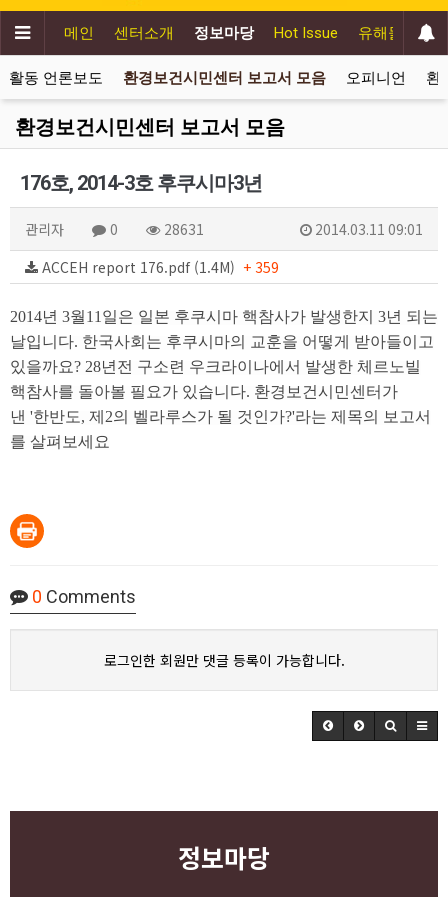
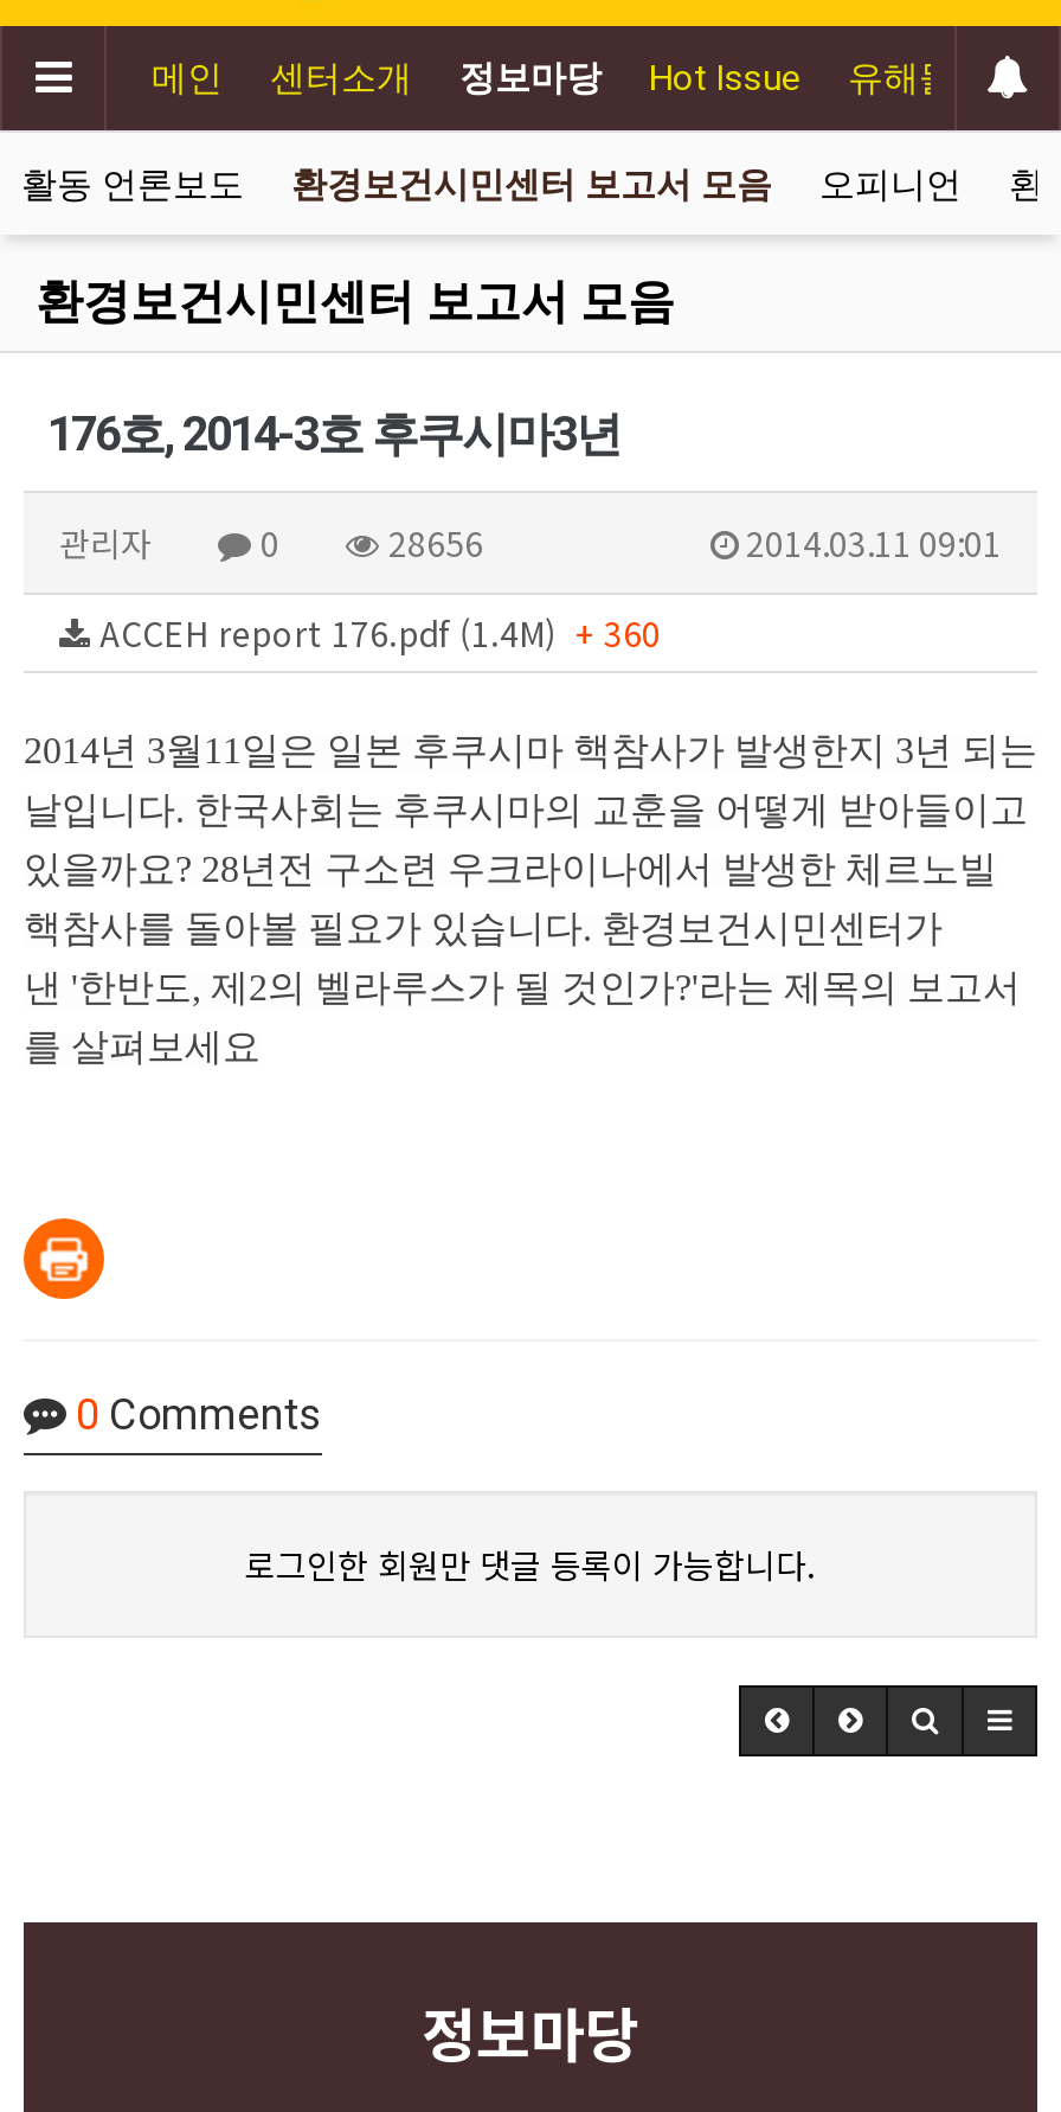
[106,219,204,239] 0 28631 -> [251,519,483,567] 0 28656
[38,257,279,277] ACCEH report 176.pdf (1.4M) + 359 -> [90,609,661,657] ACCEH report 176.pdf (1.4M) + 360

